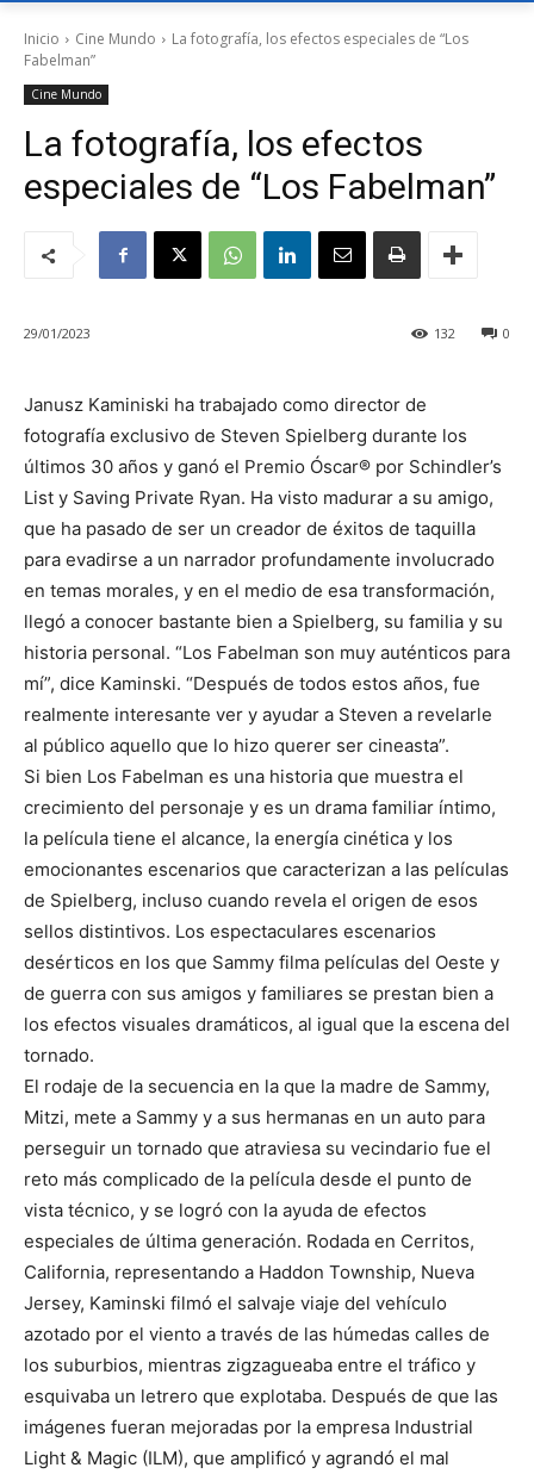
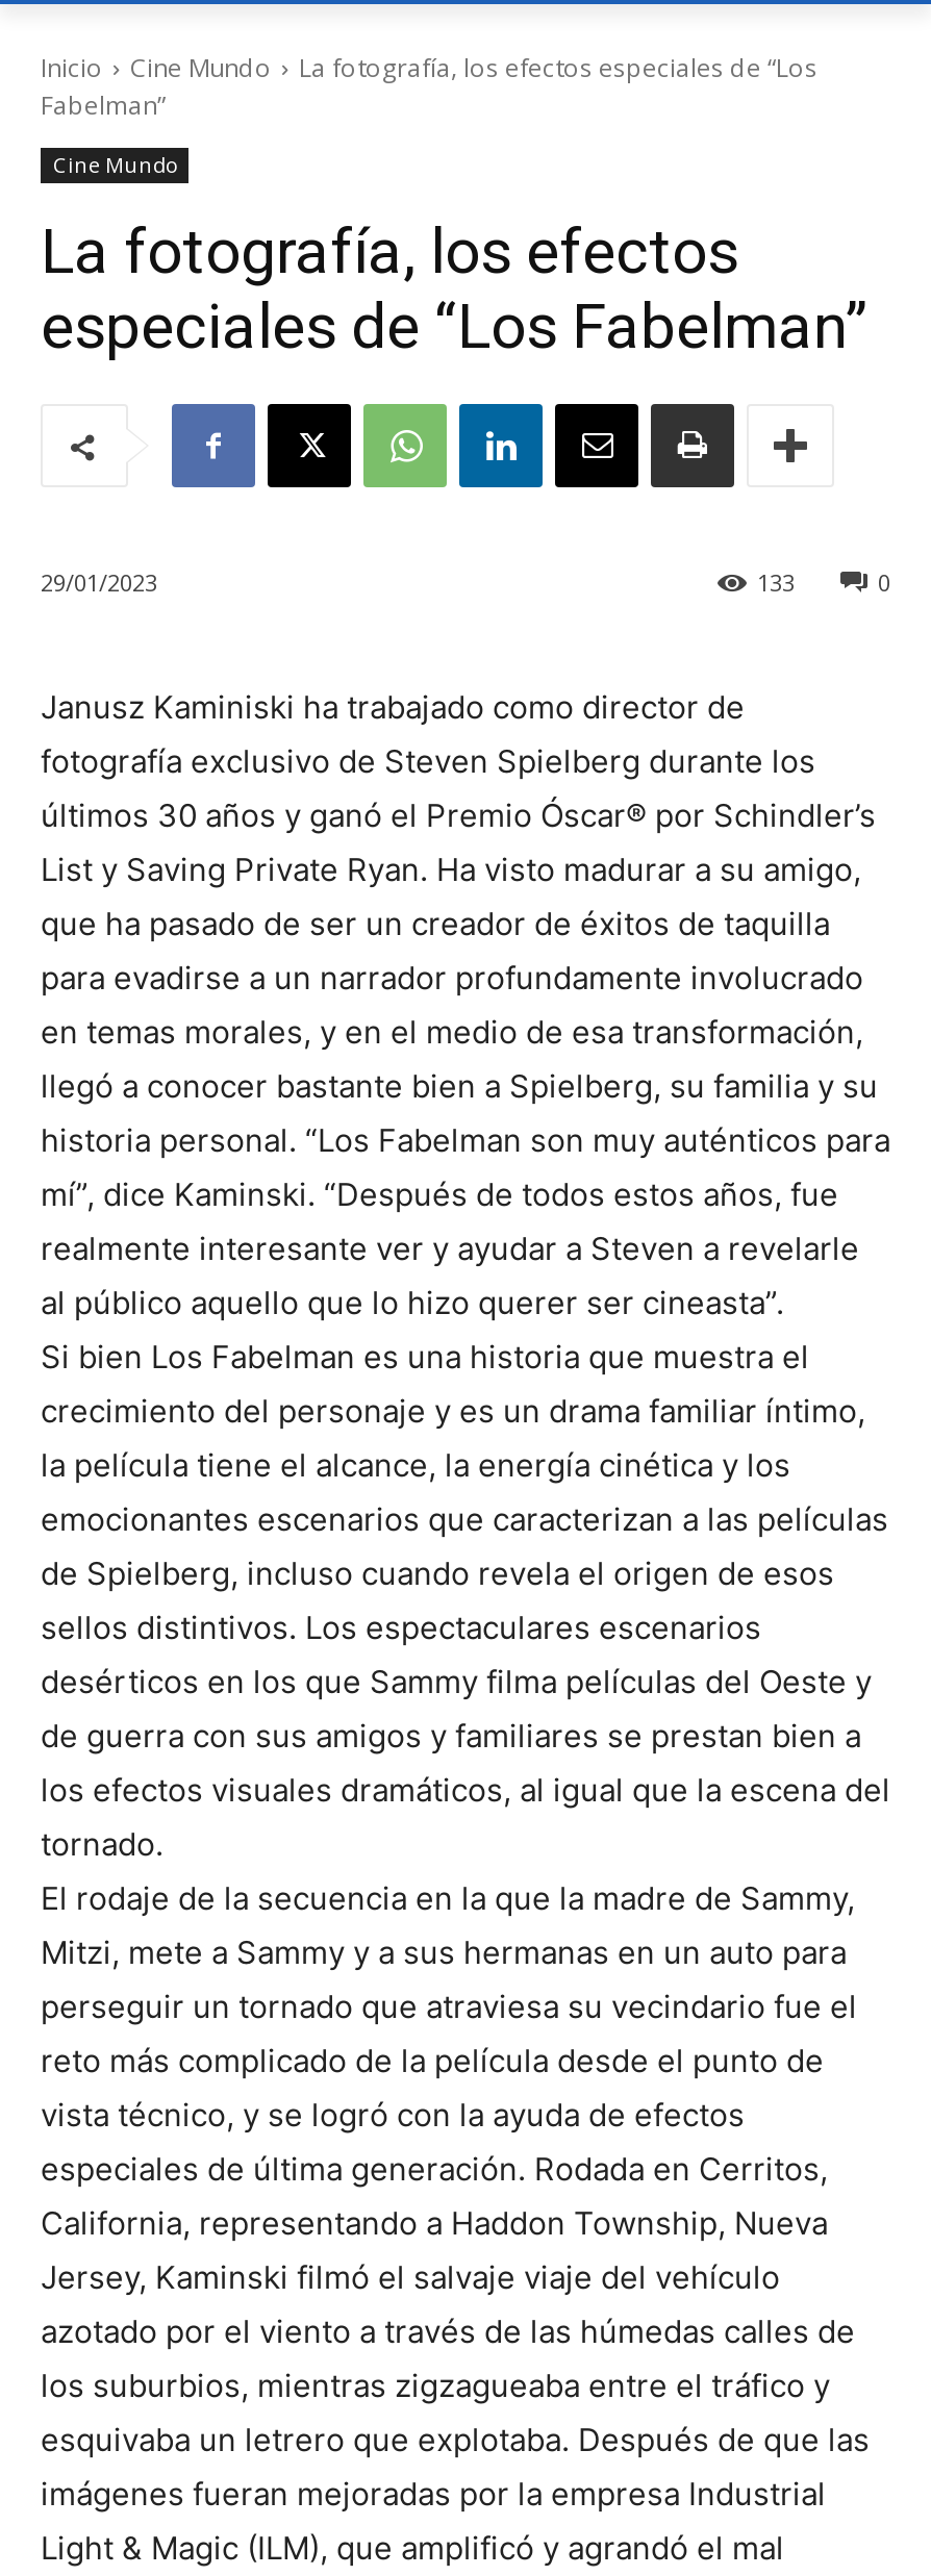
[434,324,455,342] 132 -> [757,567,795,598] 133

